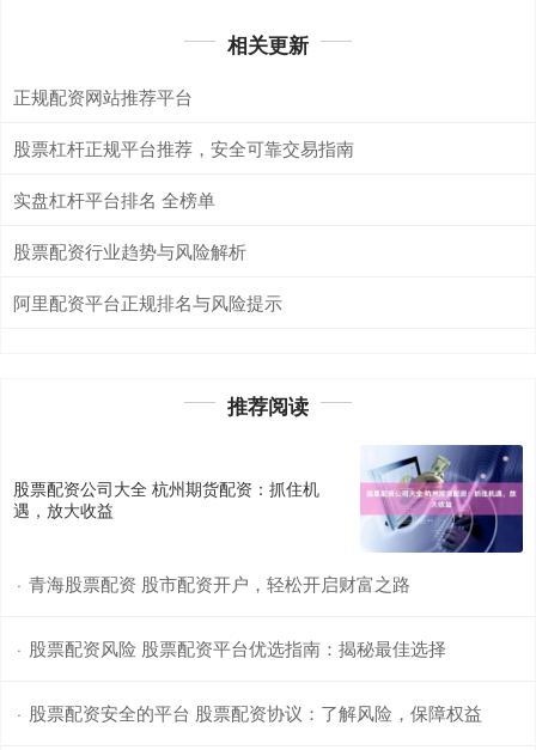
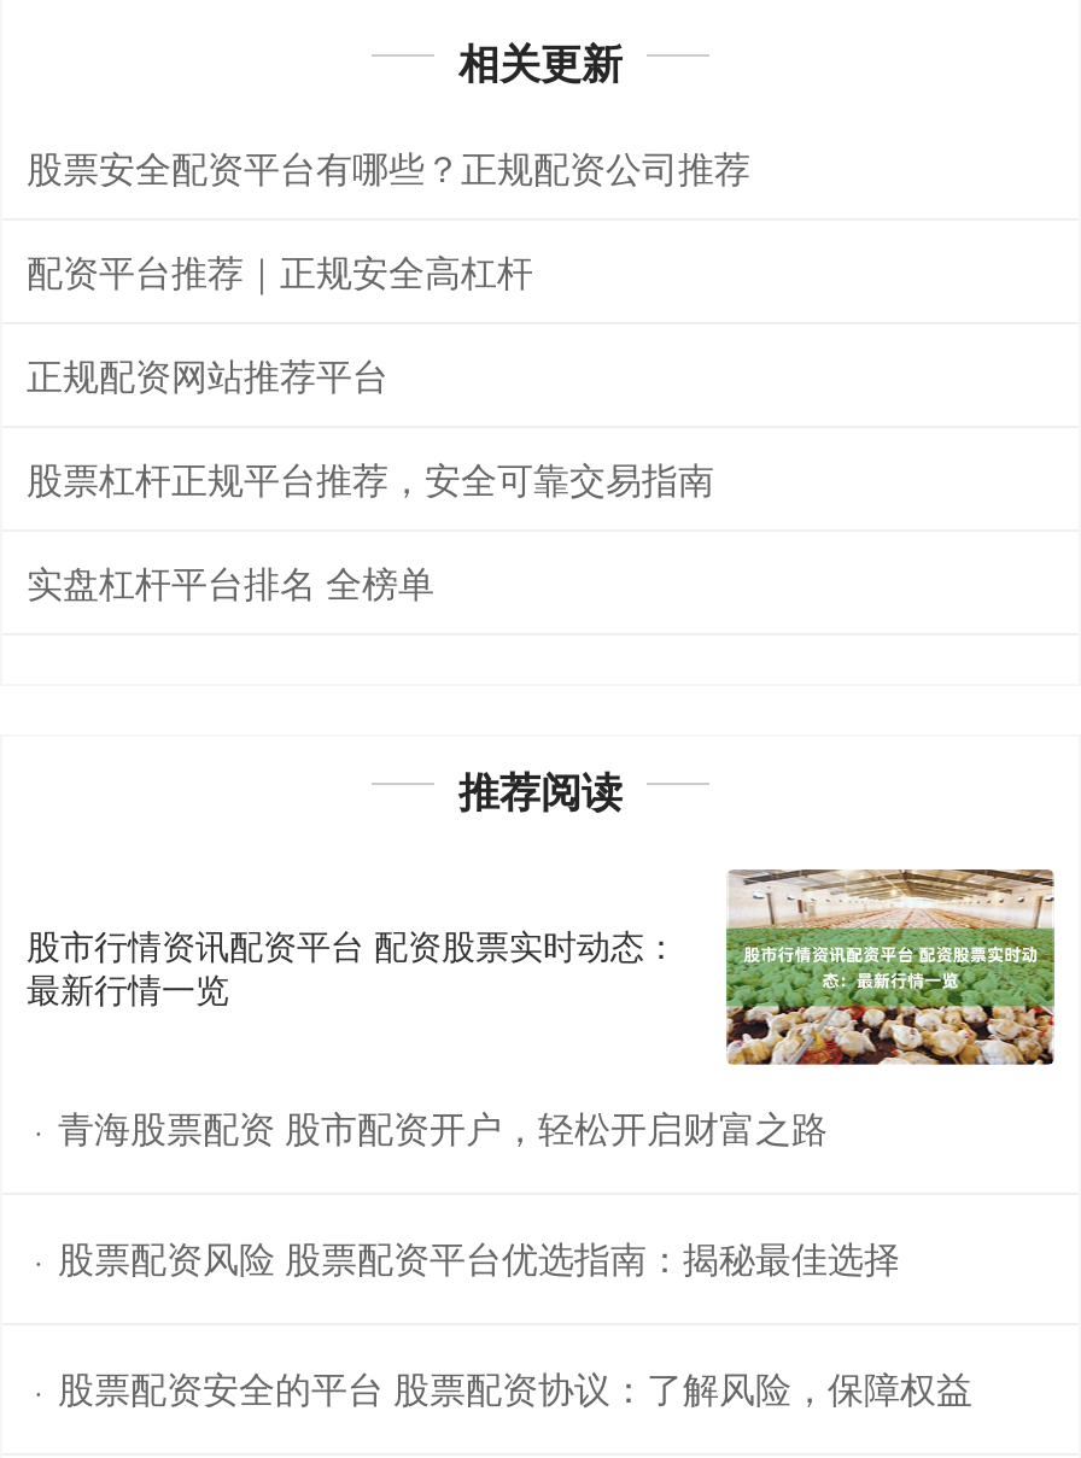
none -> [27,141,750,295] 股票安全配资平台有哪些？正规配资公司推荐 | 配资平台推荐｜正规安全高杠杆
moved [13,83,354,211] -> [27,348,714,606]: 正规配资网站推荐平台 | 股票杠杆正规平台推荐，安全可靠交易指南 | 实盘杠杆平台排名 全榜单
[13,238,282,314] 股票配资行业趋势与风险解析 | 阿里配资平台正规排名与风险提示 -> none
[13,444,524,554] [image] | 股票配资公司大全 杭州期货配资：抓住机 | 遇，放大收益 -> [27,867,1057,1067] [image] | 股市行情资讯配资平台 配资股票实时动态： | 最新行情一览

